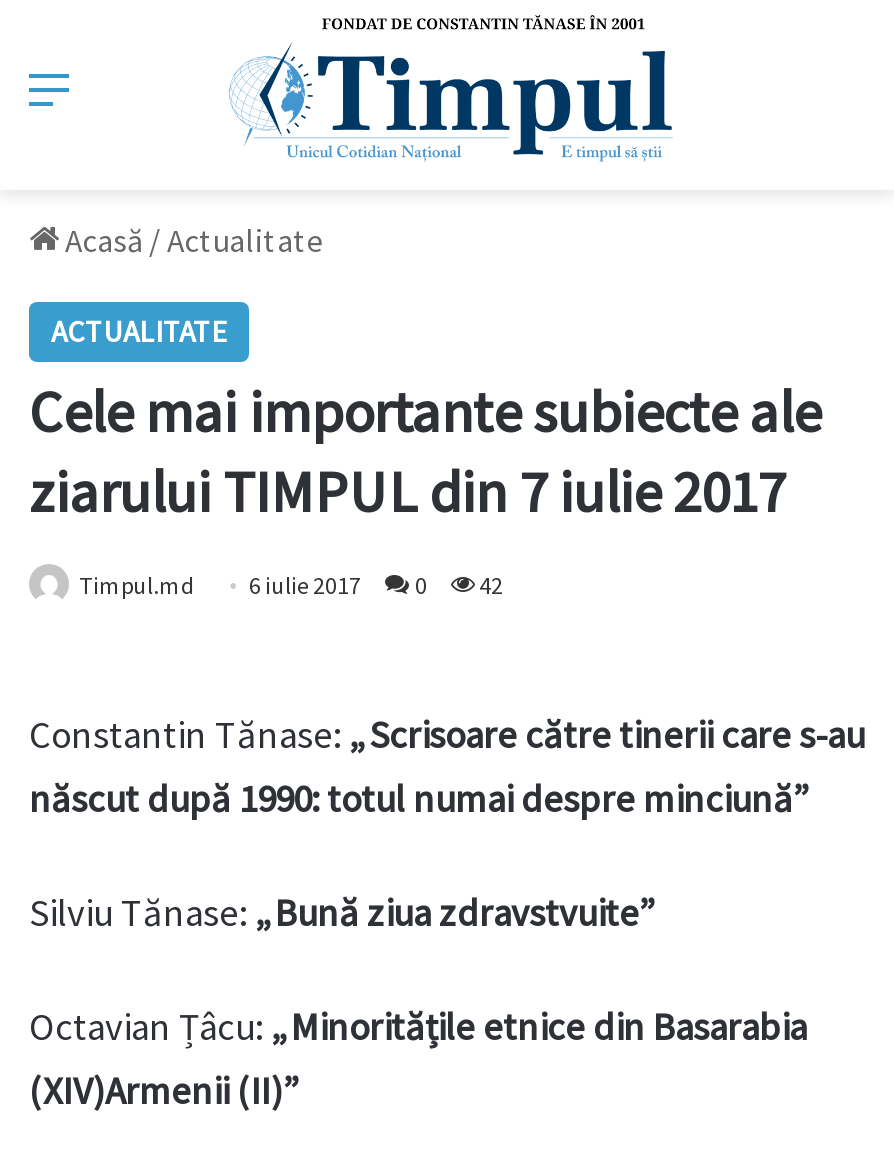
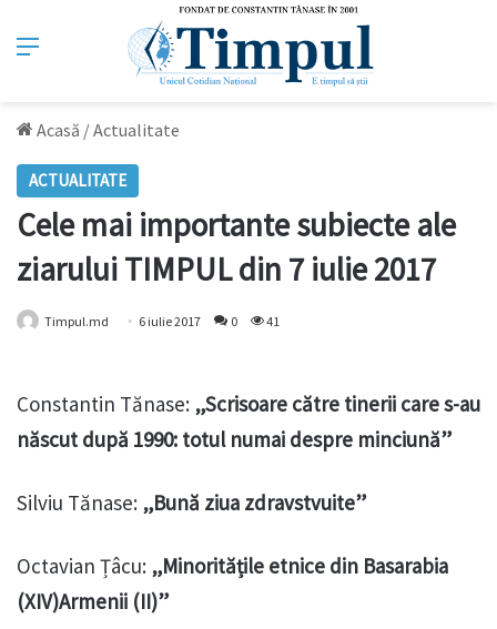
[79,571,503,601] Timpul.md 6 iulie 2017 0 42 -> [44,313,280,330] Timpul.md 6 iulie 2017 0 41

